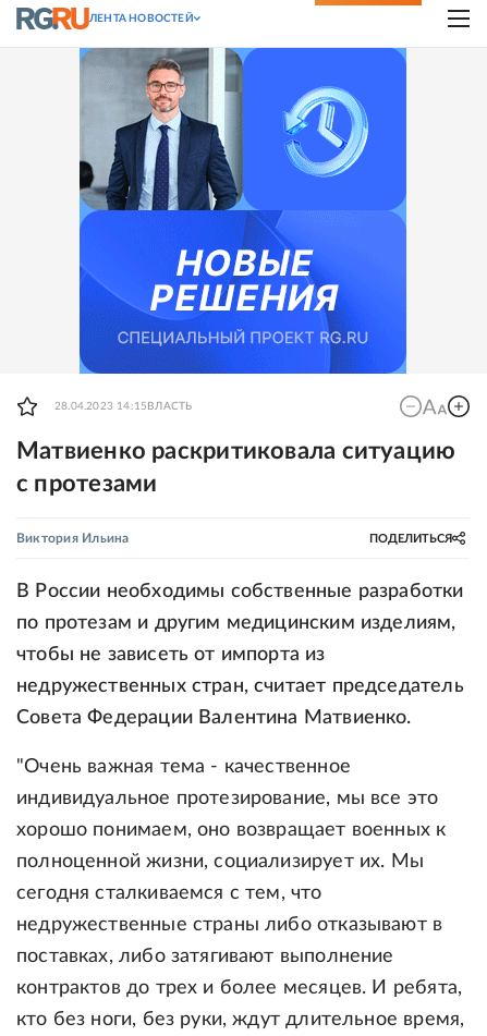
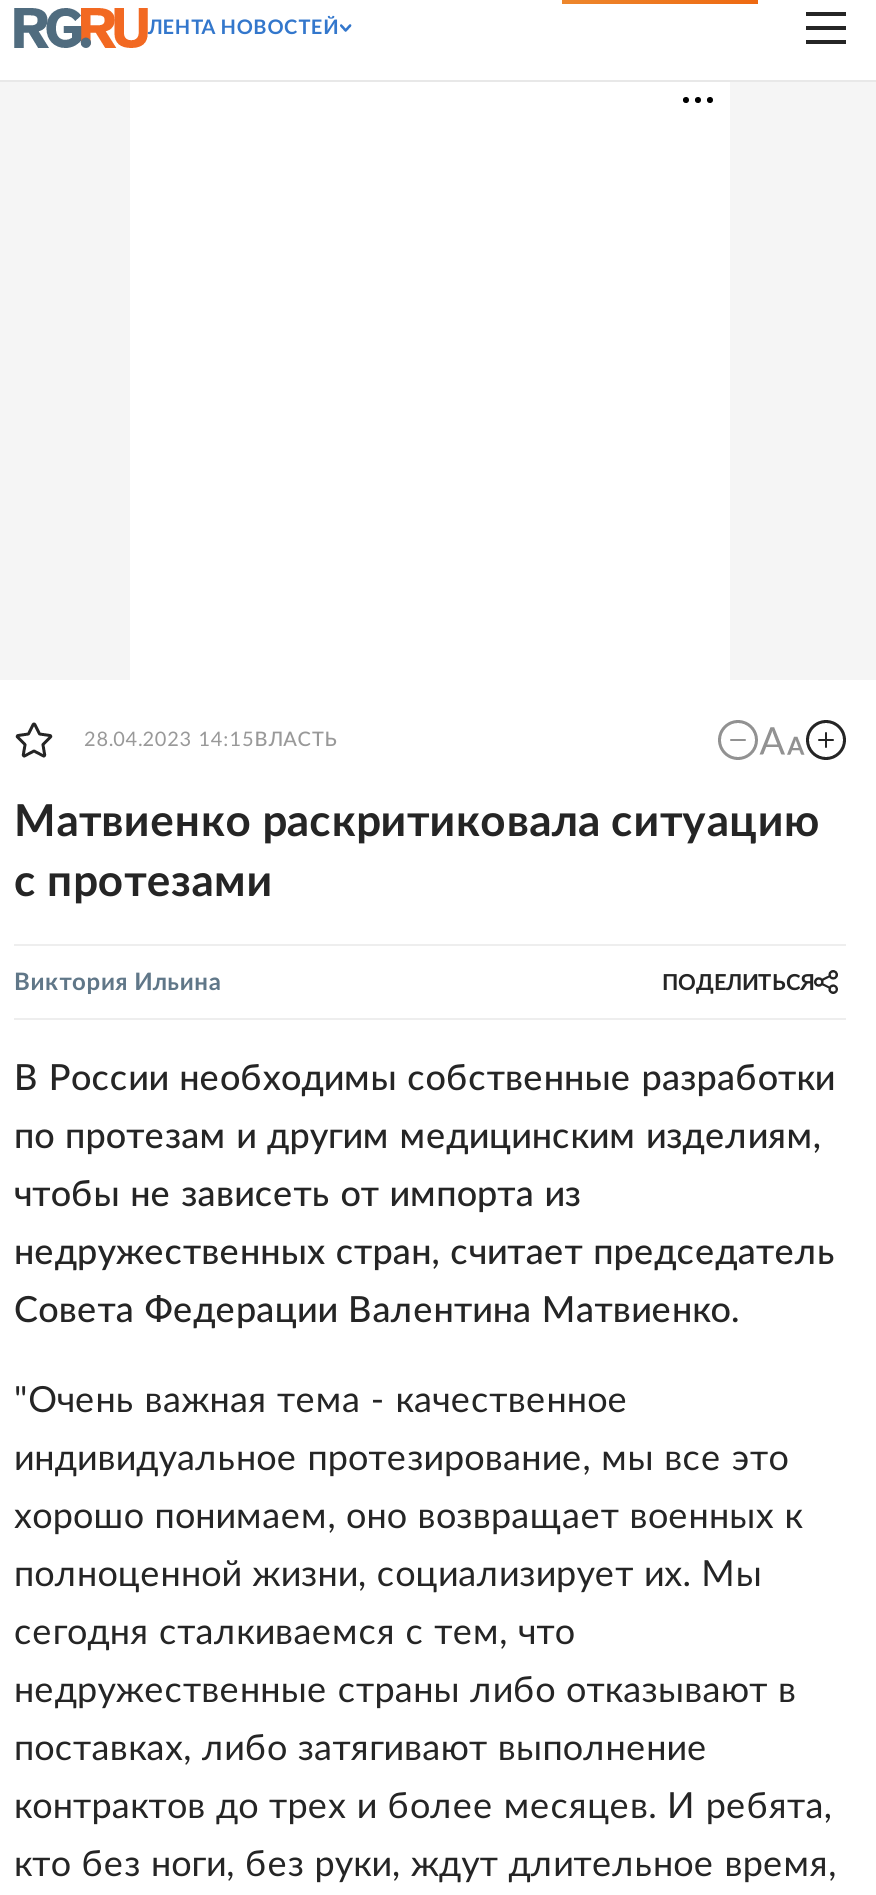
[78,47,407,375] [image] -> none

